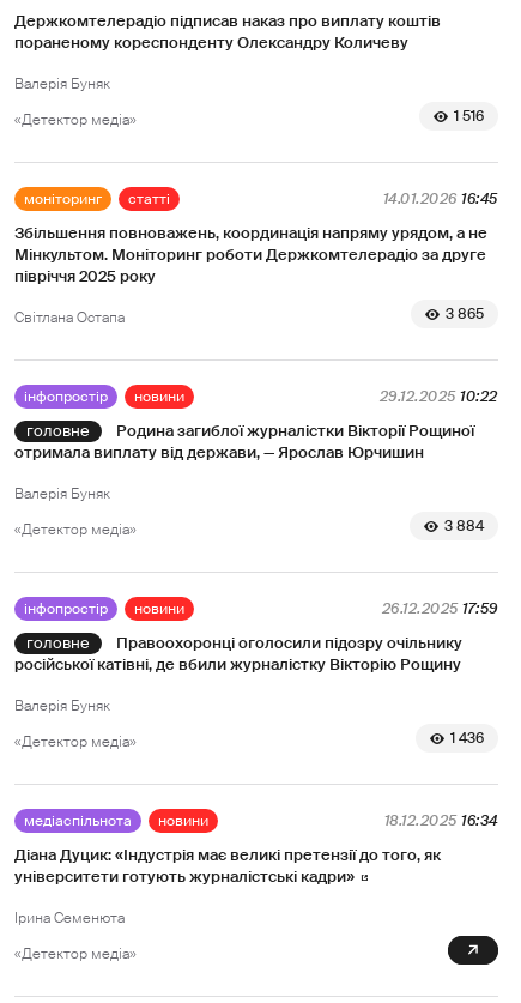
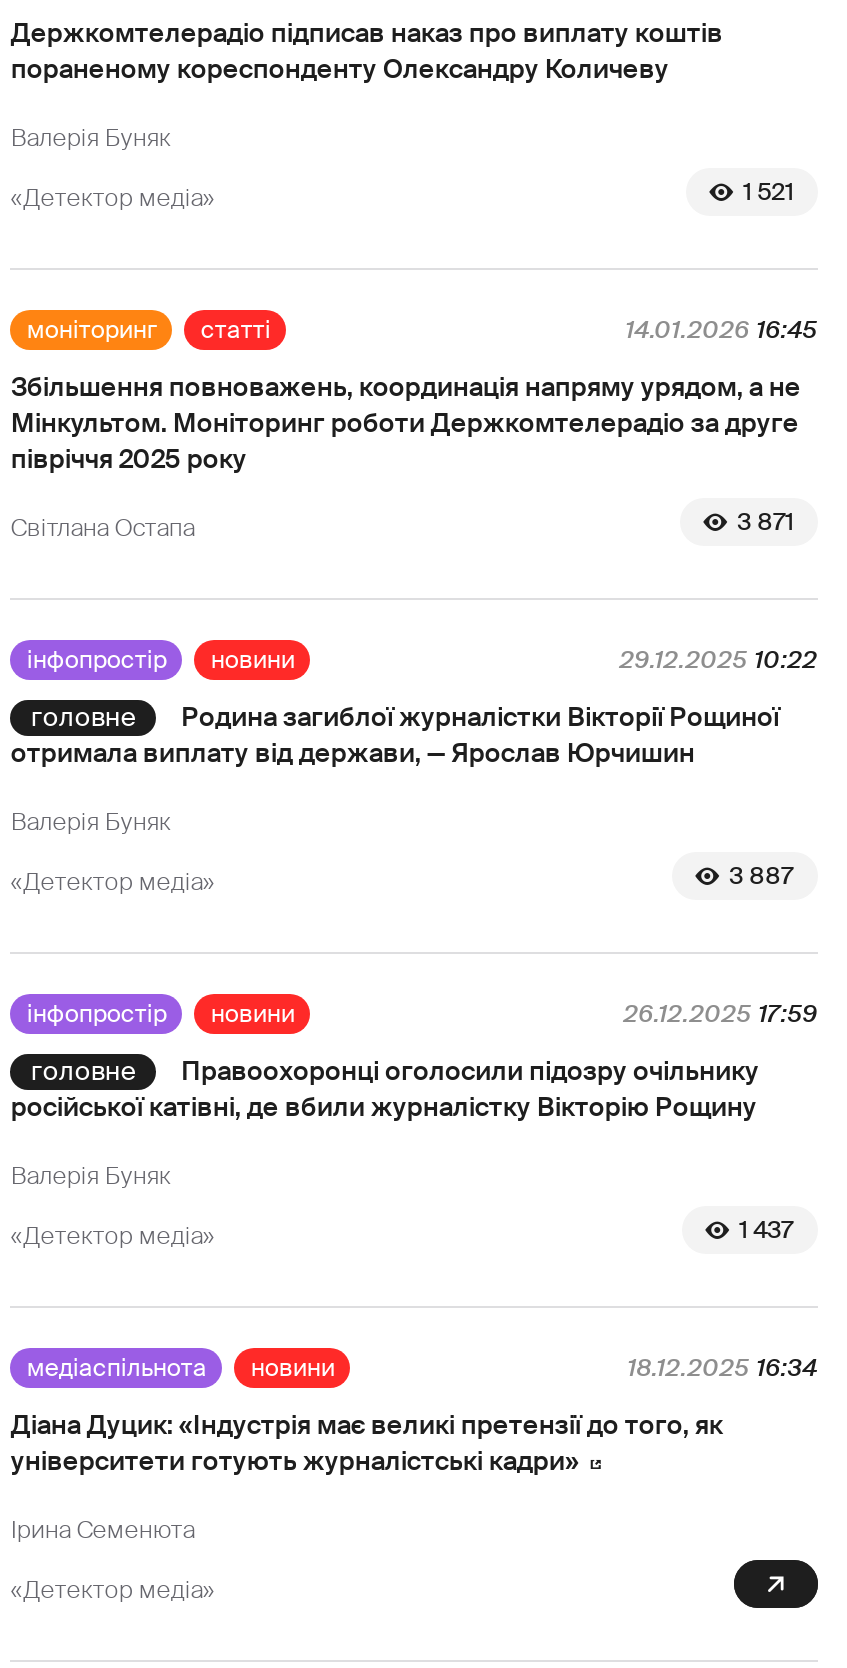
[453,107,483,126] 1 516 -> [743,177,793,209] 1 521
[445,305,483,324] 3 865 -> [737,507,793,539] 3 871
[444,517,483,536] 3 884 -> [729,861,793,893] 3 887
[450,729,483,748] 1 436 -> [739,1215,793,1247] 1 437

